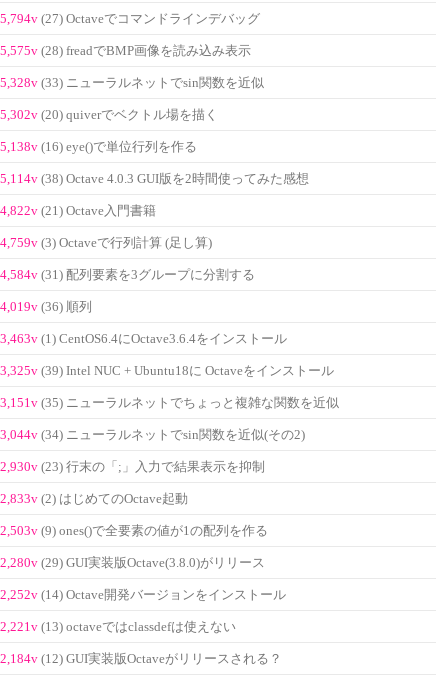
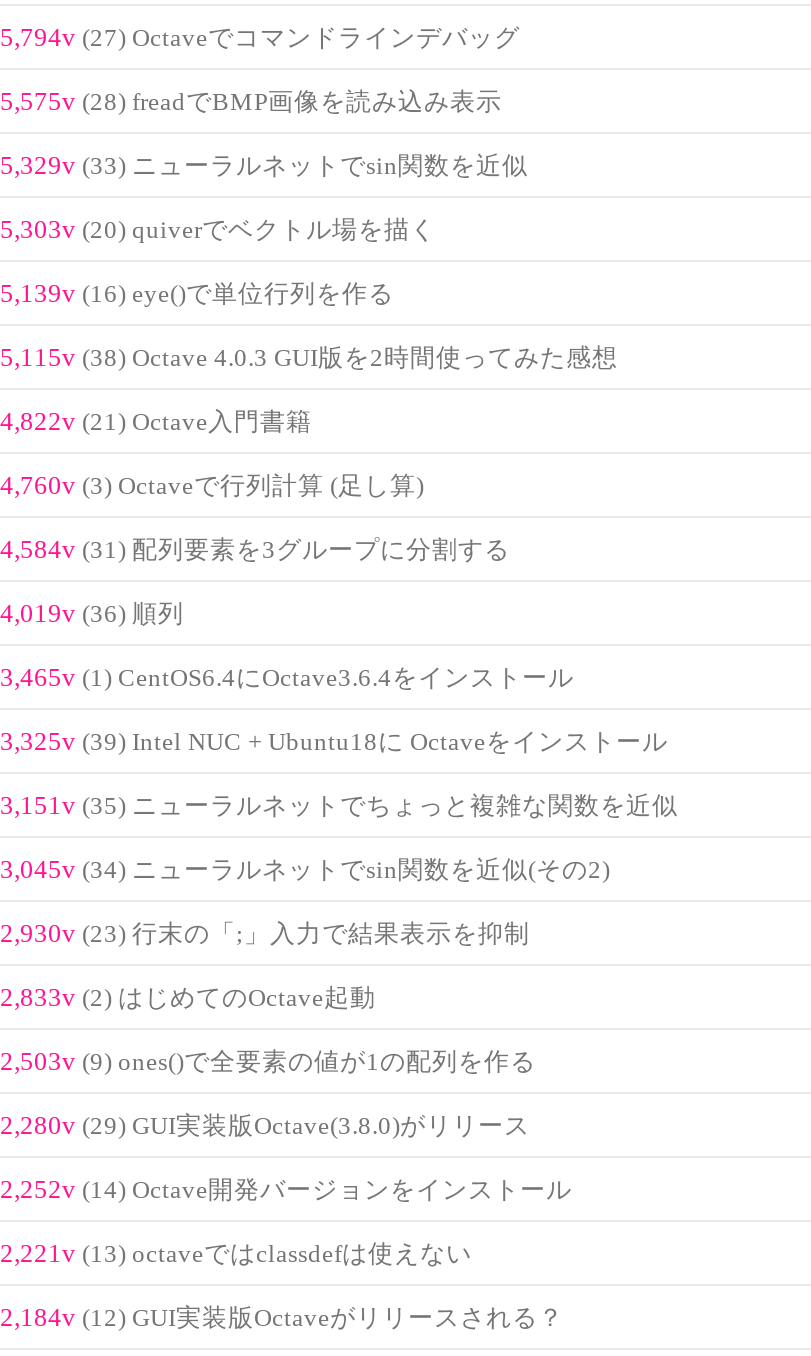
[0,75,264,90] 5,328v (33) ニューラルネットでsin関数を近似 -> [0,151,528,181] 5,329v (33) ニューラルネットでsin関数を近似
[0,107,218,122] 5,302v (20) quiverでベクトル場を描く -> [0,215,436,245] 5,303v (20) quiverでベクトル場を描く
[0,139,197,154] 5,138v (16) eye()で単位行列を作る -> [0,279,394,309] 5,139v (16) eye()で単位行列を作る
[0,171,309,186] 5,114v (38) Octave 4.0.3 GUI版を2時間使ってみた感想 -> [0,343,618,373] 5,115v (38) Octave 4.0.3 GUI版を2時間使ってみた感想
[0,235,212,250] 4,759v (3) Octaveで行列計算 (足し算) -> [0,471,424,501] 4,760v (3) Octaveで行列計算 (足し算)
[0,331,287,346] 3,463v (1) CentOS6.4にOctave3.6.4をインストール -> [0,663,574,693] 3,465v (1) CentOS6.4にOctave3.6.4をインストール
[0,427,305,442] 3,044v (34) ニューラルネットでsin関数を近似(その2) -> [0,855,610,885] 3,045v (34) ニューラルネットでsin関数を近似(その2)

